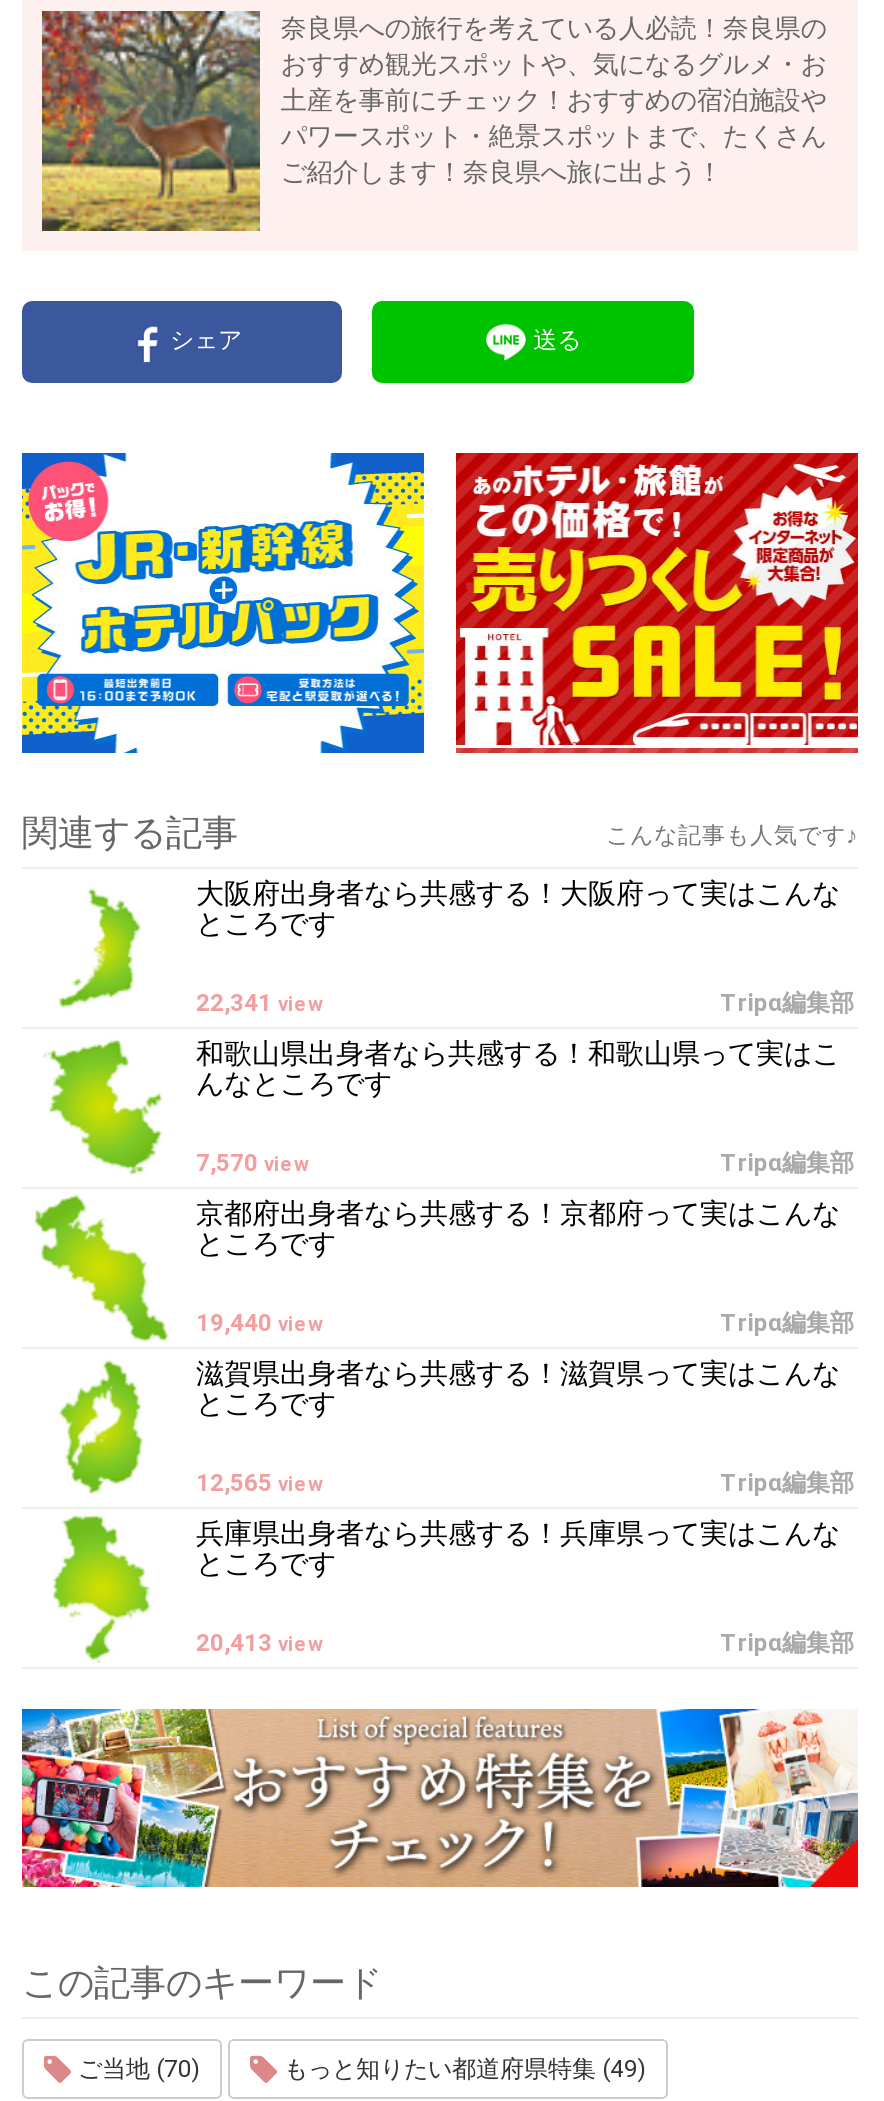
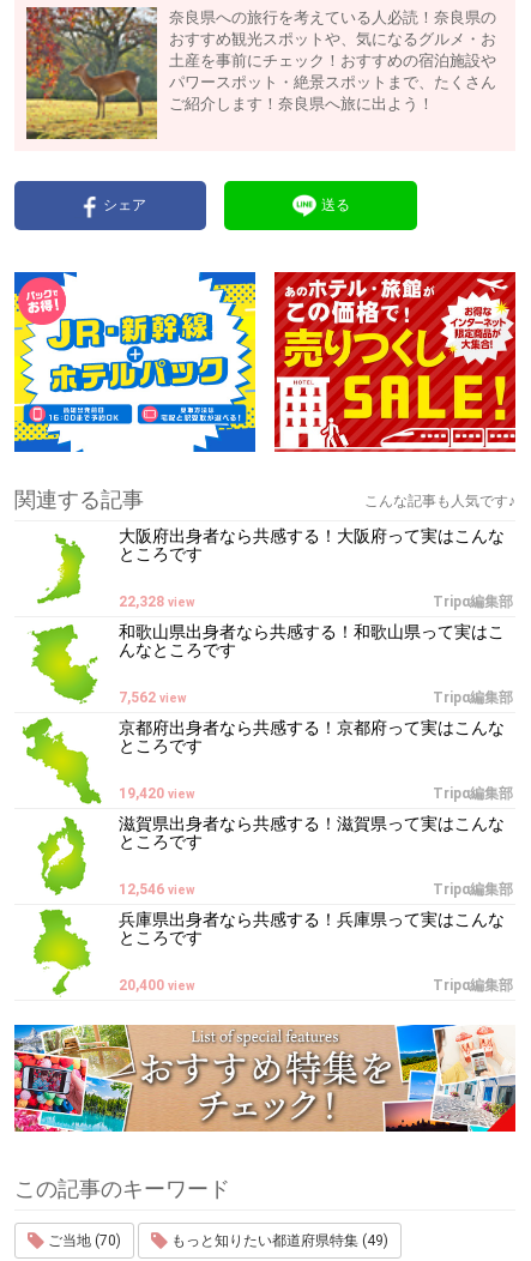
[196,990,322,1018] 22,341 view -> [119,594,194,610] 22,328 view
[196,1150,308,1178] 7,570 view -> [119,690,186,706] 7,562 view
[196,1310,322,1338] 19,440 view -> [119,785,194,802] 19,420 view
[196,1470,322,1498] 12,565 view -> [119,881,194,898] 12,546 view
[196,1630,322,1658] 20,413 view -> [119,977,194,994] 20,400 view

